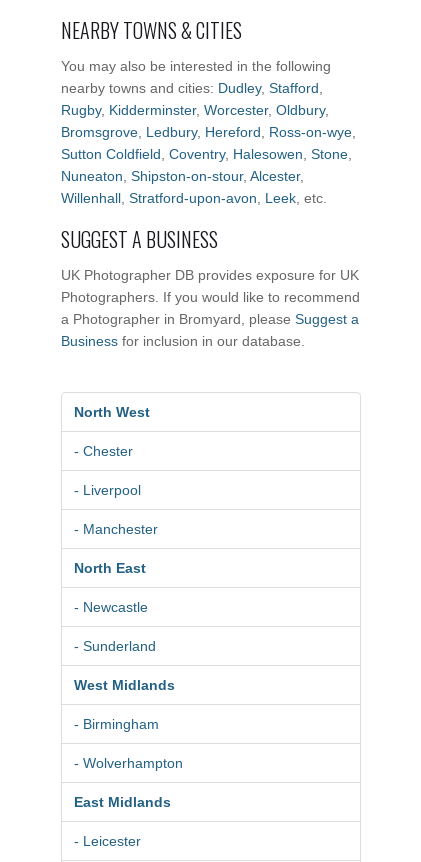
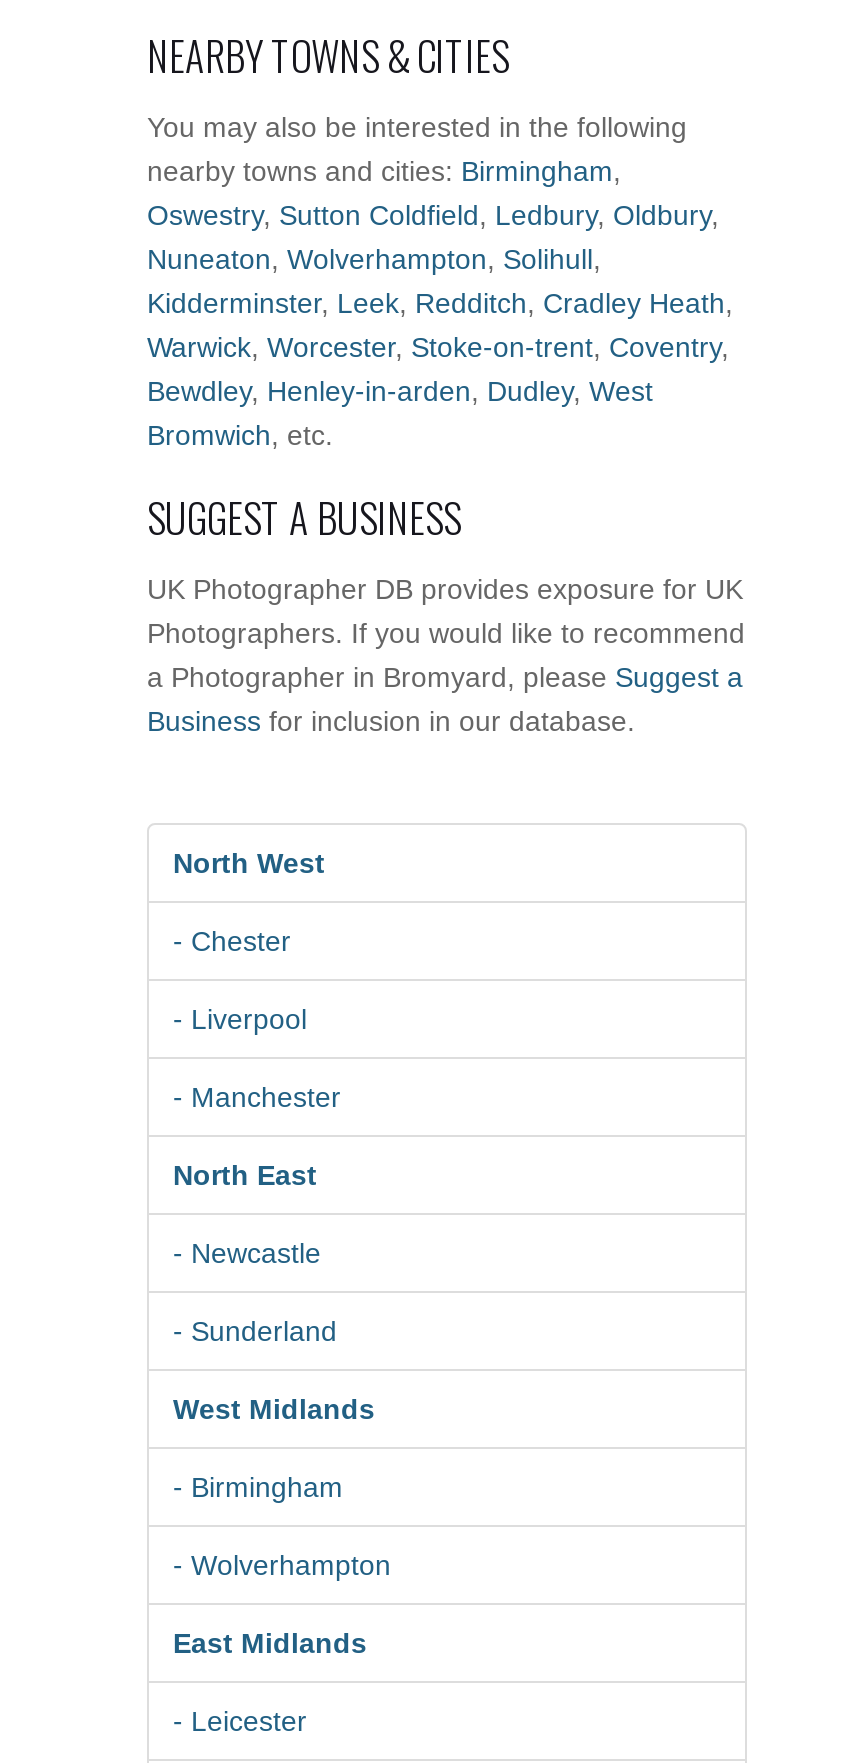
[61,80,356,206] nearby towns and cities: Dudley, Stafford, | Rugby, Kidderminster, Worcester, Oldbury, | Bromsgrove, Ledbury, Hereford, Ross-on-wye, | Sutton Coldfield, Coventry, Halesowen, Stone, | Nuneaton, Shipston-on-stour, Alcester, | Willenhall, Stratford-upon-avon, Leek, etc. -> [147,154,733,450] nearby towns and cities: Birmingham, | Oswestry, Sutton Coldfield, Ledbury, Oldbury, | Nuneaton, Wolverhampton, Solihull, | Kidderminster, Leek, Redditch, Cradley Heath, | Warwick, Worcester, Stoke-on-trent, Coventry, | Bewdley, Henley-in-arden, Dudley, West | Bromwich, etc.

